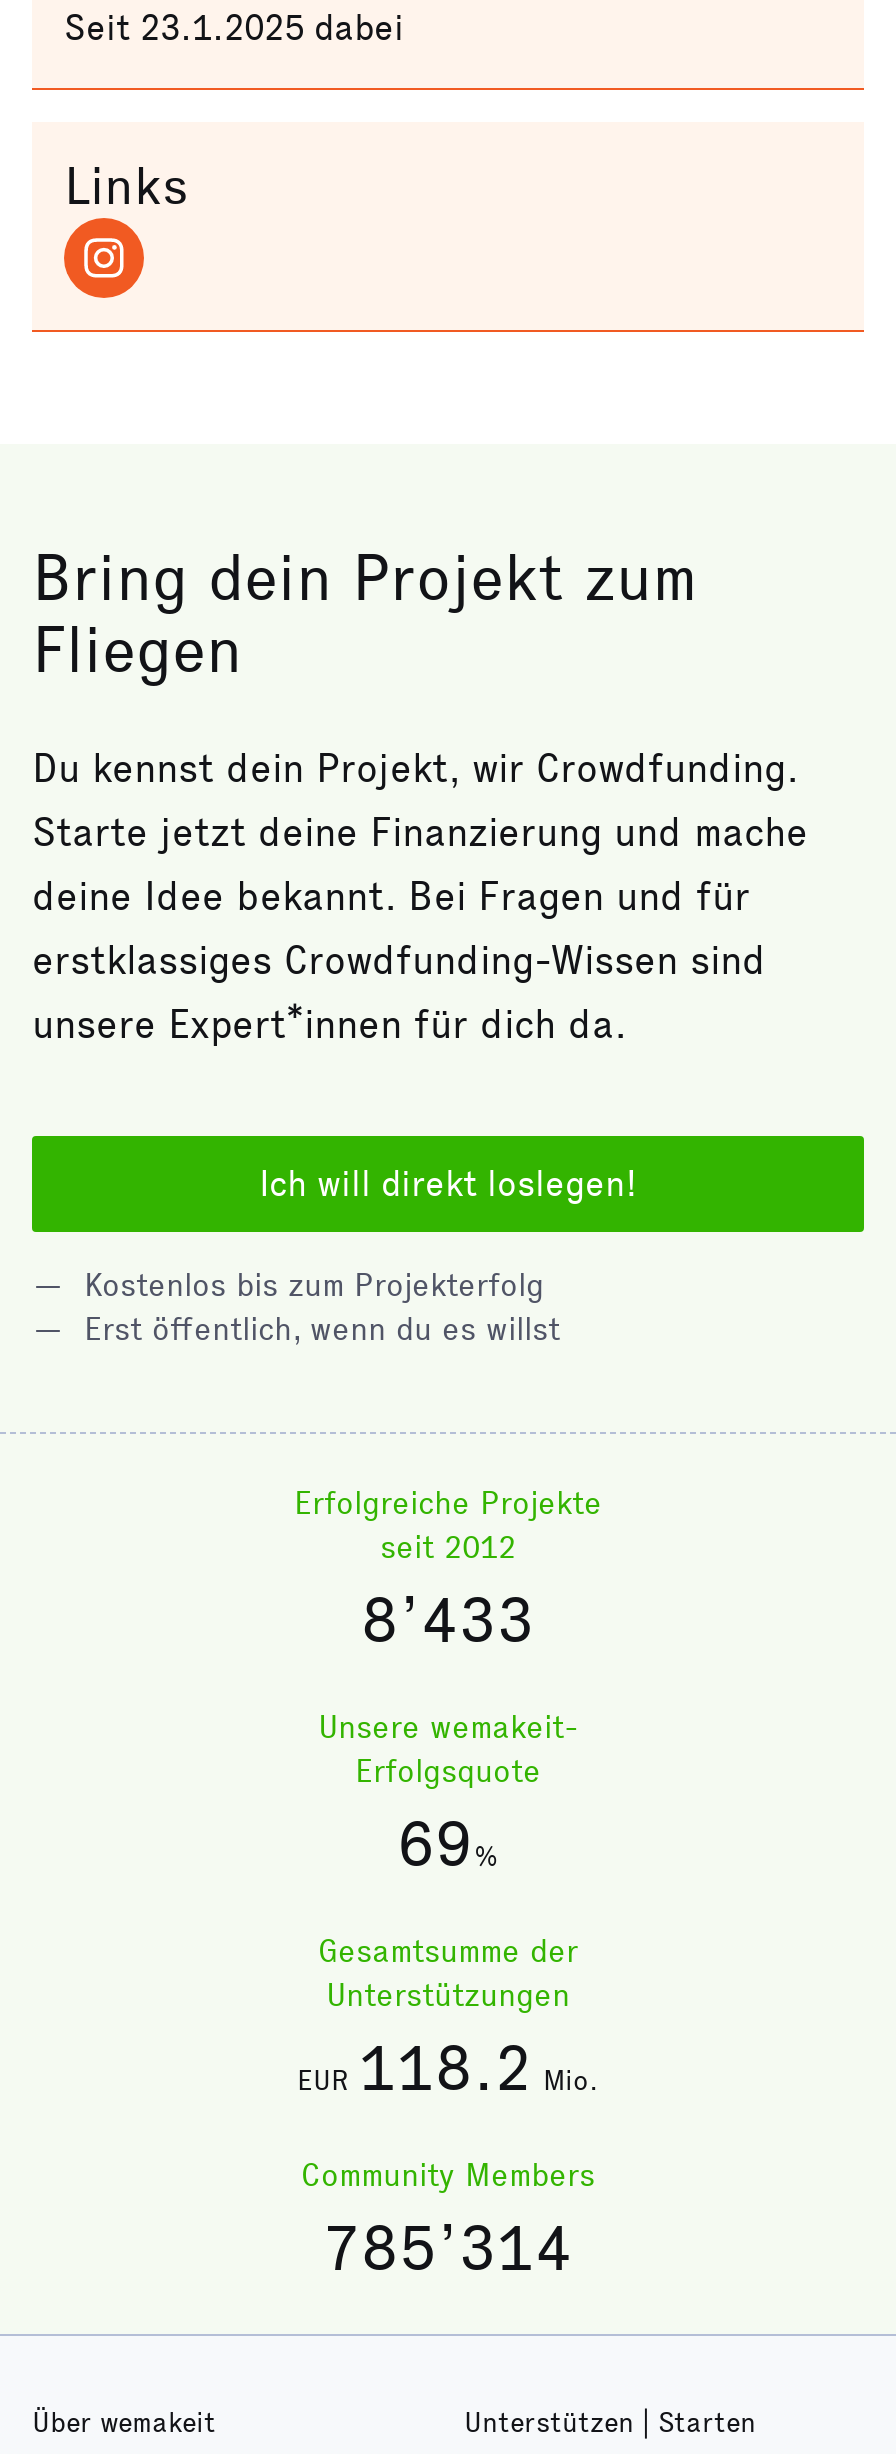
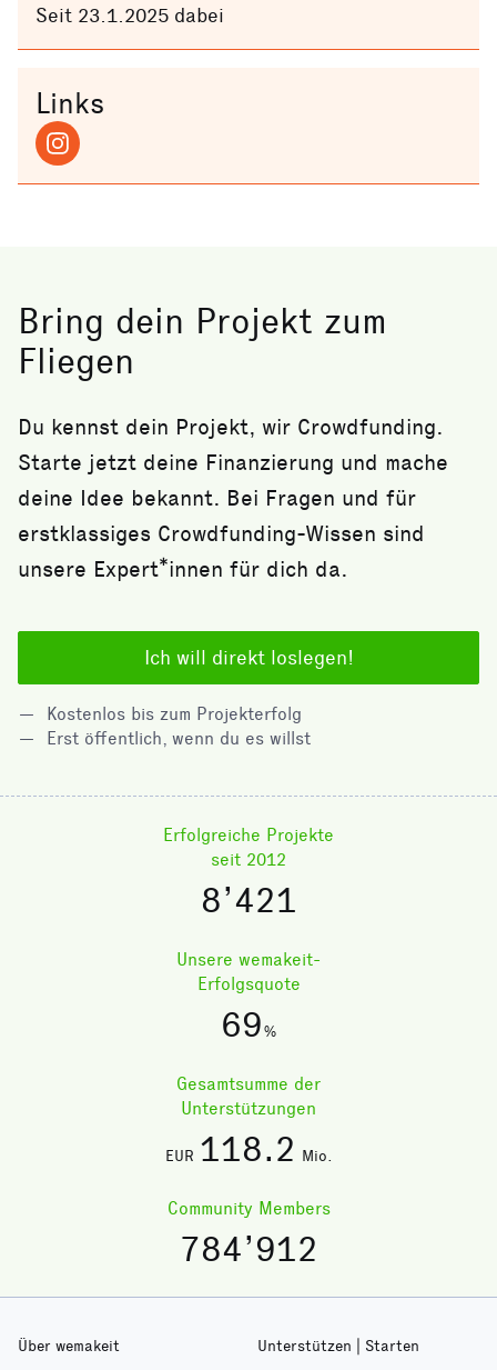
[361,1582,535,1660] 8’433 -> [200,879,297,922] 8’421
[323,2210,573,2288] 785’314 -> [179,1228,318,1271] 784’912

